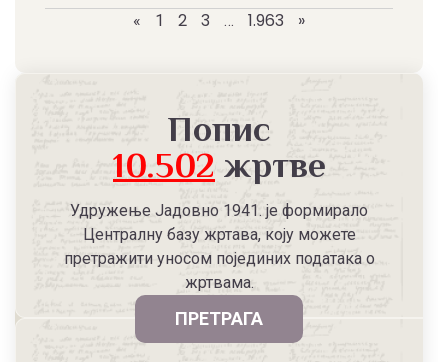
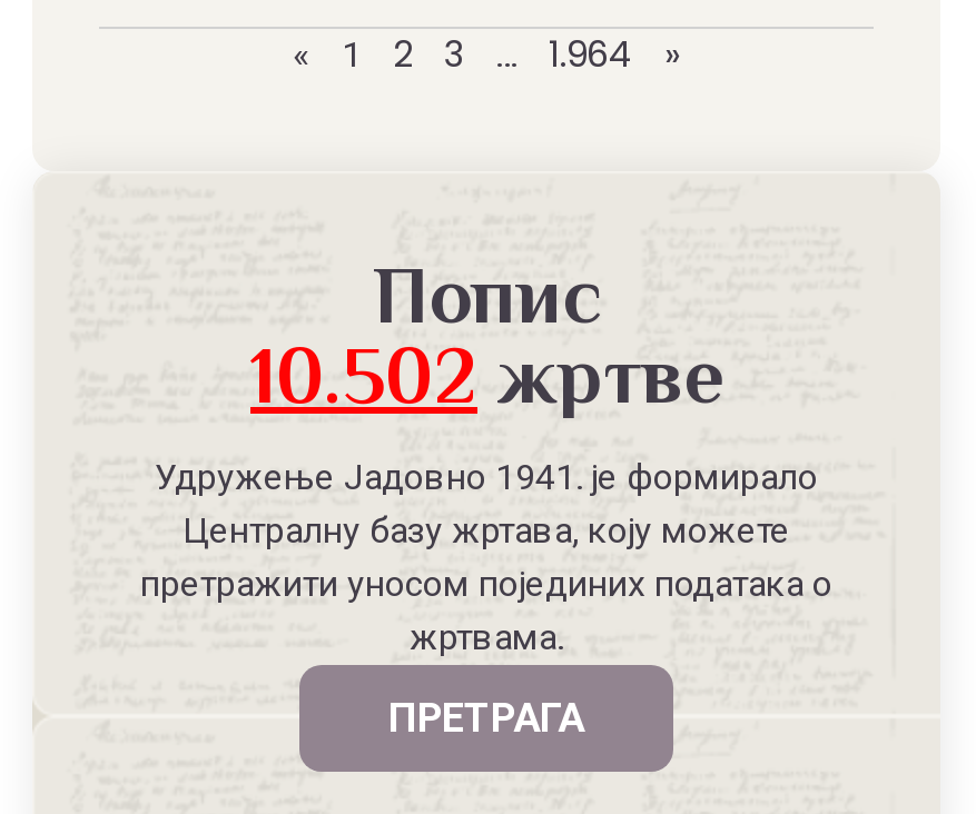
[248,9,284,32] 1.963 -> [549,28,633,79] 1.964

